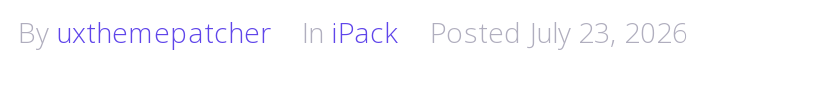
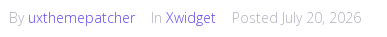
[302,14,688,52] In iPack | Posted July 23, 2026 -> [151,8,361,27] In Xwidget | Posted July 20, 2026

